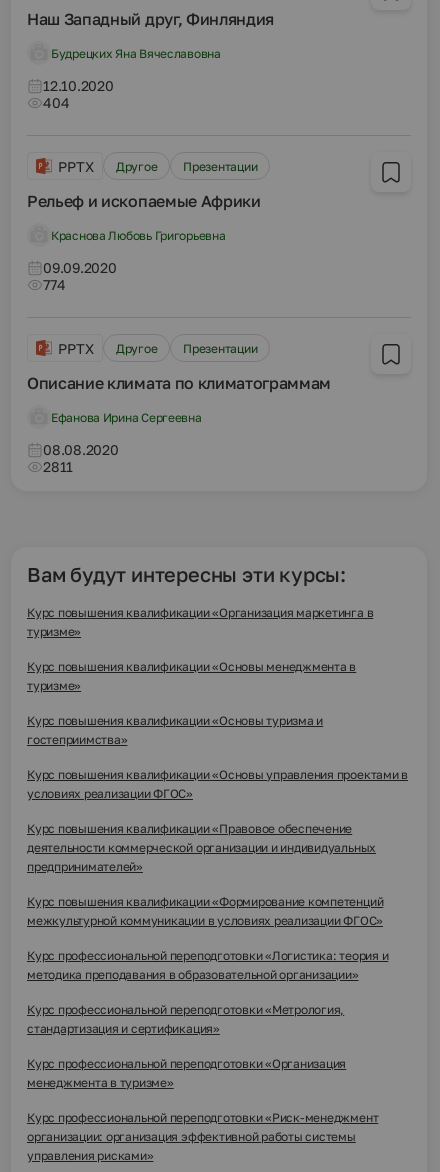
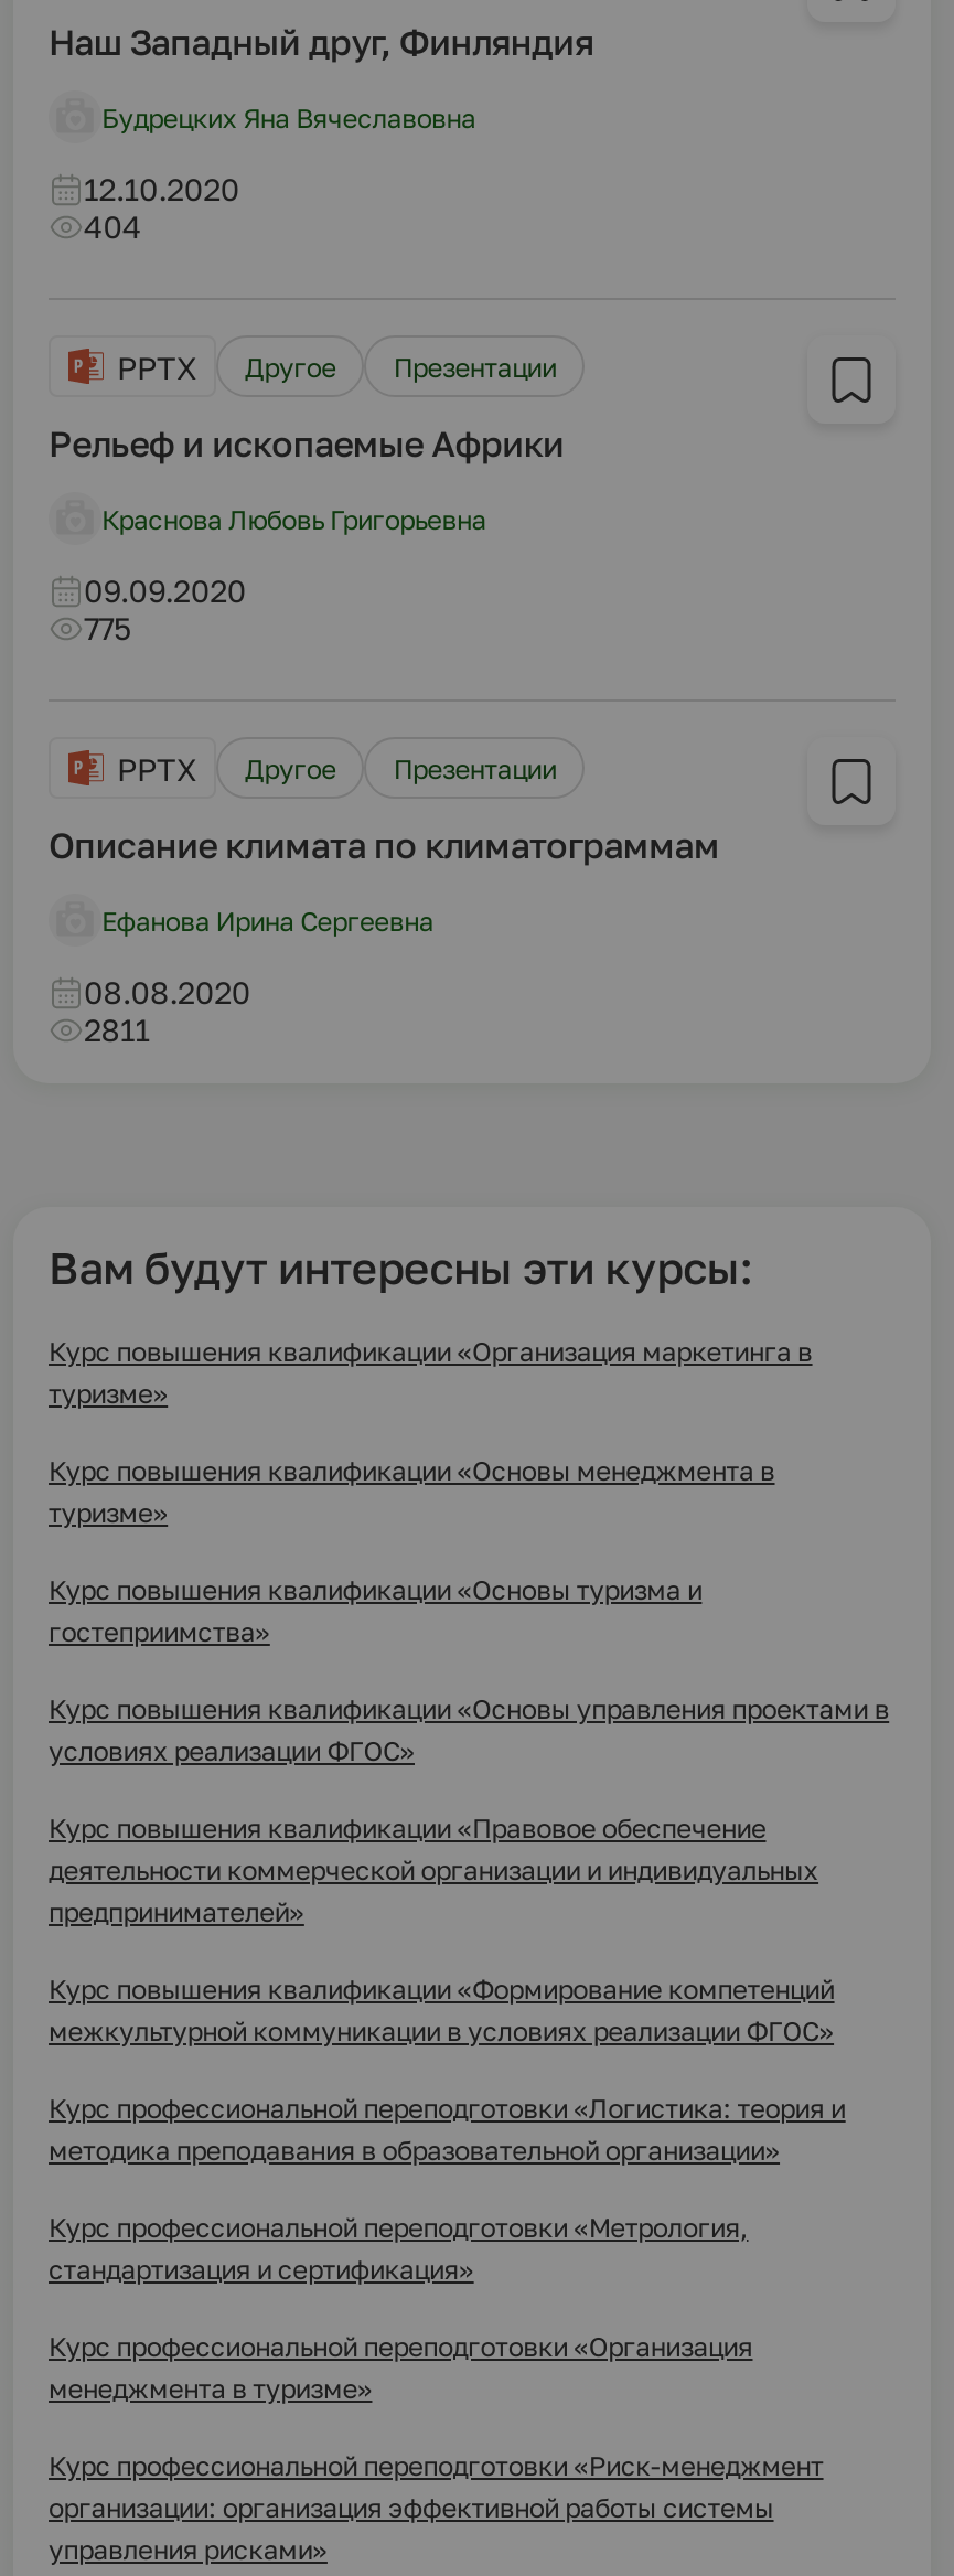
[43,276,65,293] 774 -> [84,609,131,646] 775

